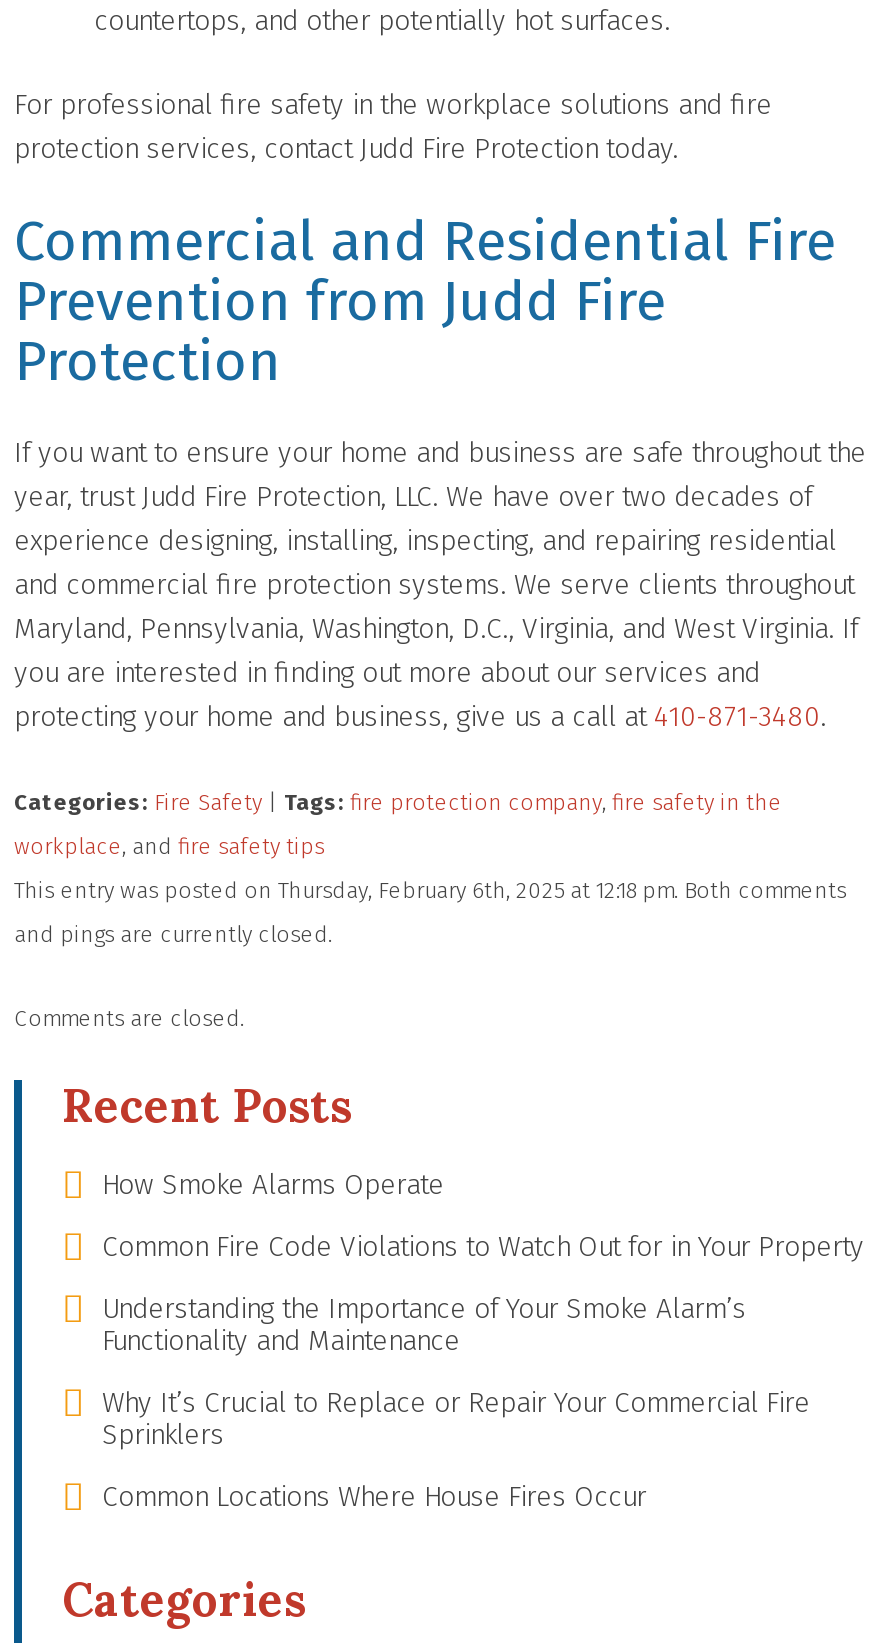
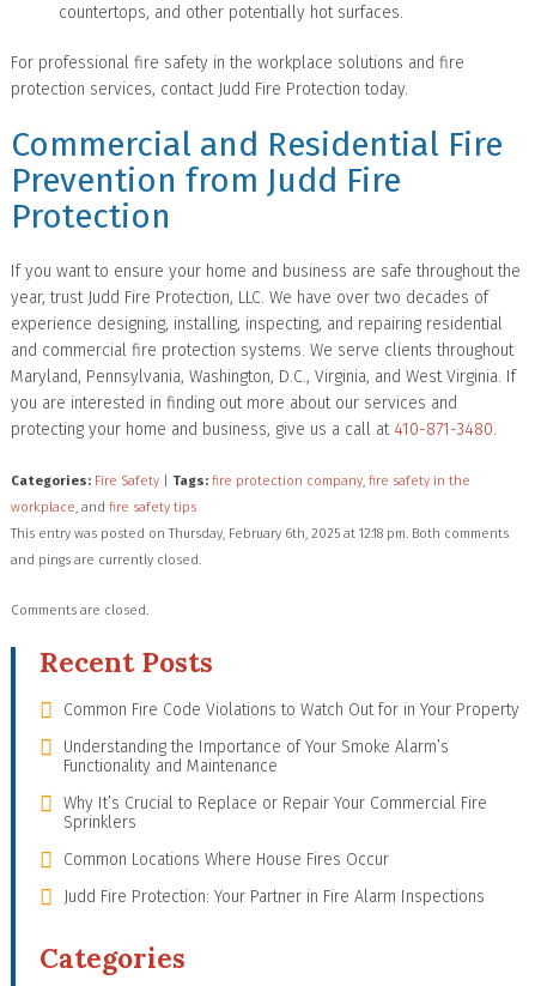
[102,1169,444,1203] How Smoke Alarms Operate -> none
moved [102,1231,864,1515] -> [63,700,519,870]: Common Fire Code Violations to Watch Out for in Your Property | Understanding the Importance of Your Smoke Alarm’s | Functionality and Maintenance | Why It’s Crucial to Replace or Repair Your Commercial Fire | Sprinklers | Common Locations Where House Fires Occur
none -> [63,887,485,907] Judd Fire Protection: Your Partner in Fire Alarm Inspections

